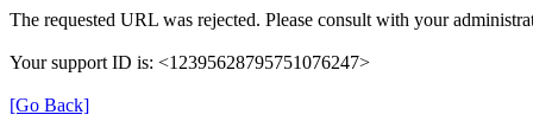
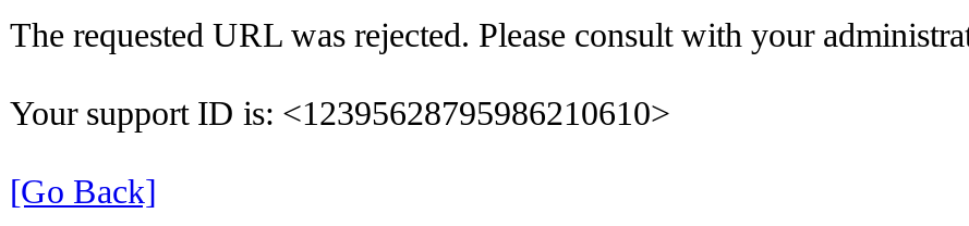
[10,52,370,72] Your support ID is: <12395628795751076247> -> [10,95,670,131] Your support ID is: <12395628795986210610>

